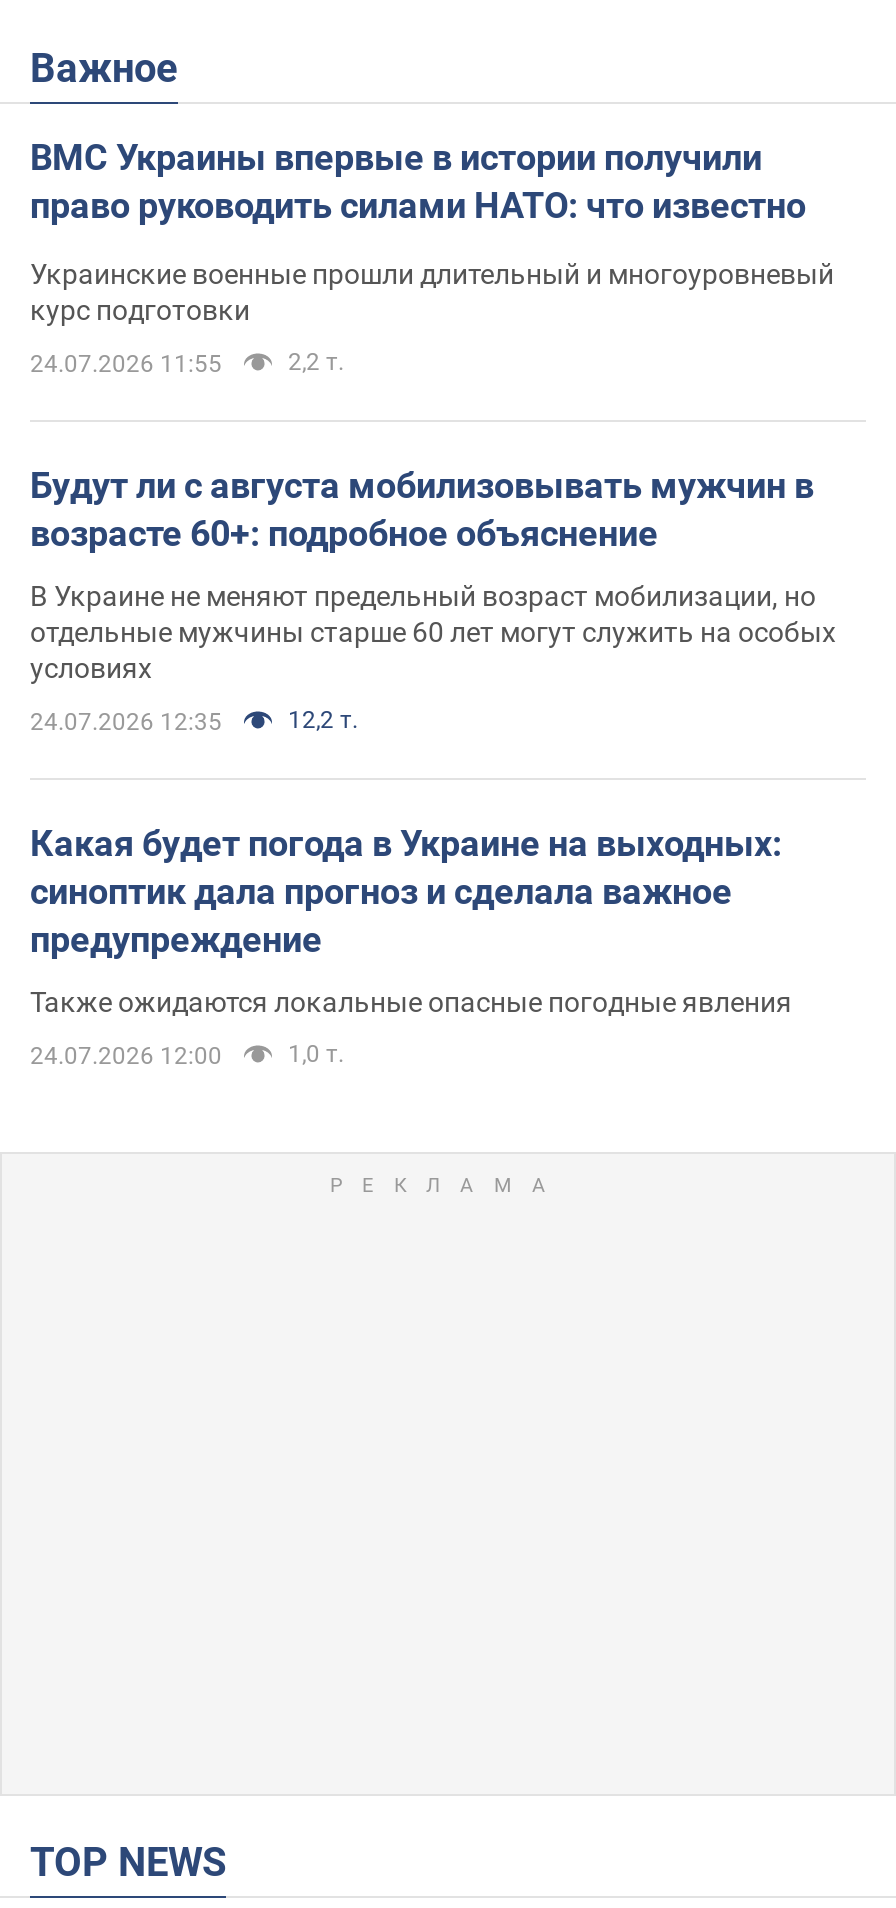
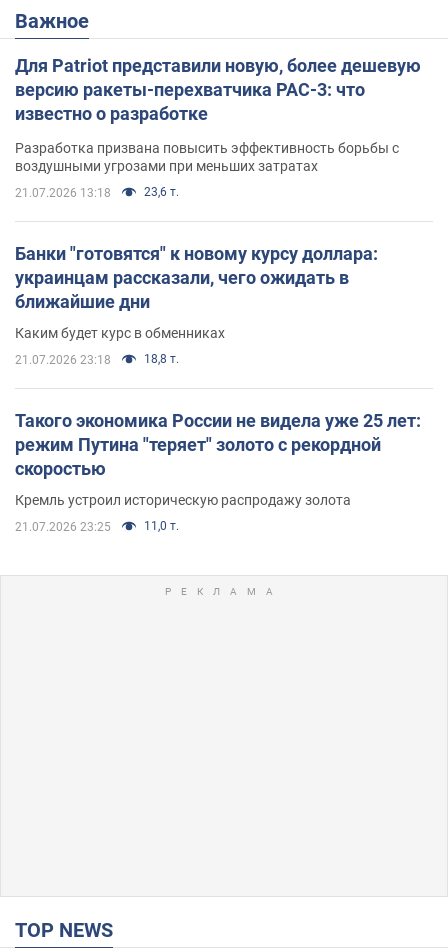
[30,136,806,226] ВМС Украины впервые в истории получили | право руководить силами НАТО: что известно -> [15,55,421,124] Для Patriot представили новую, более дешевую | версию ракеты-перехватчика PAC-3: что | известно о разработке
[30,258,834,326] Украинские военные прошли длительный и многоуровневый | курс подготовки -> [15,140,399,174] Разработка призвана повысить эффективность борьбы с | воздушными угрозами при меньших затратах
[30,348,344,378] 24.07.2026 11:55 | 2,2 т. -> [15,185,179,200] 21.07.2026 13:18 | 23,6 т.
[30,464,814,554] Будут ли с августа мобилизовывать мужчин в | возрасте 60+: подробное объяснение -> [15,243,378,312] Банки "готовятся" к новому курсу доллара: | украинцам рассказали, чего ожидать в | ближайшие дни
[30,580,836,684] В Украине не меняют предельный возраст мобилизации, но | отдельные мужчины старше 60 лет могут служить на особых | условиях -> [15,325,225,341] Каким будет курс в обменниках
[30,706,358,736] 24.07.2026 12:35 | 12,2 т. -> [15,352,179,367] 21.07.2026 23:18 | 18,8 т.
[30,822,782,960] Какая будет погода в Украине на выходных: | синоптик дала прогноз и сделала важное | предупреждение -> [15,410,421,479] Такого экономика России не видела уже 25 лет: | режим Путина "теряет" золото с рекордной | скоростью
[30,986,792,1018] Также ожидаются локальные опасные погодные явления -> [15,492,351,508] Кремль устроил историческую распродажу золота
[30,1040,344,1070] 24.07.2026 12:00 | 1,0 т. -> [15,519,179,534] 21.07.2026 23:25 | 11,0 т.

